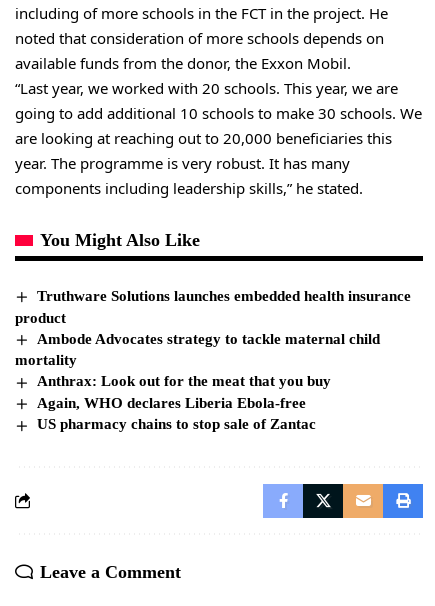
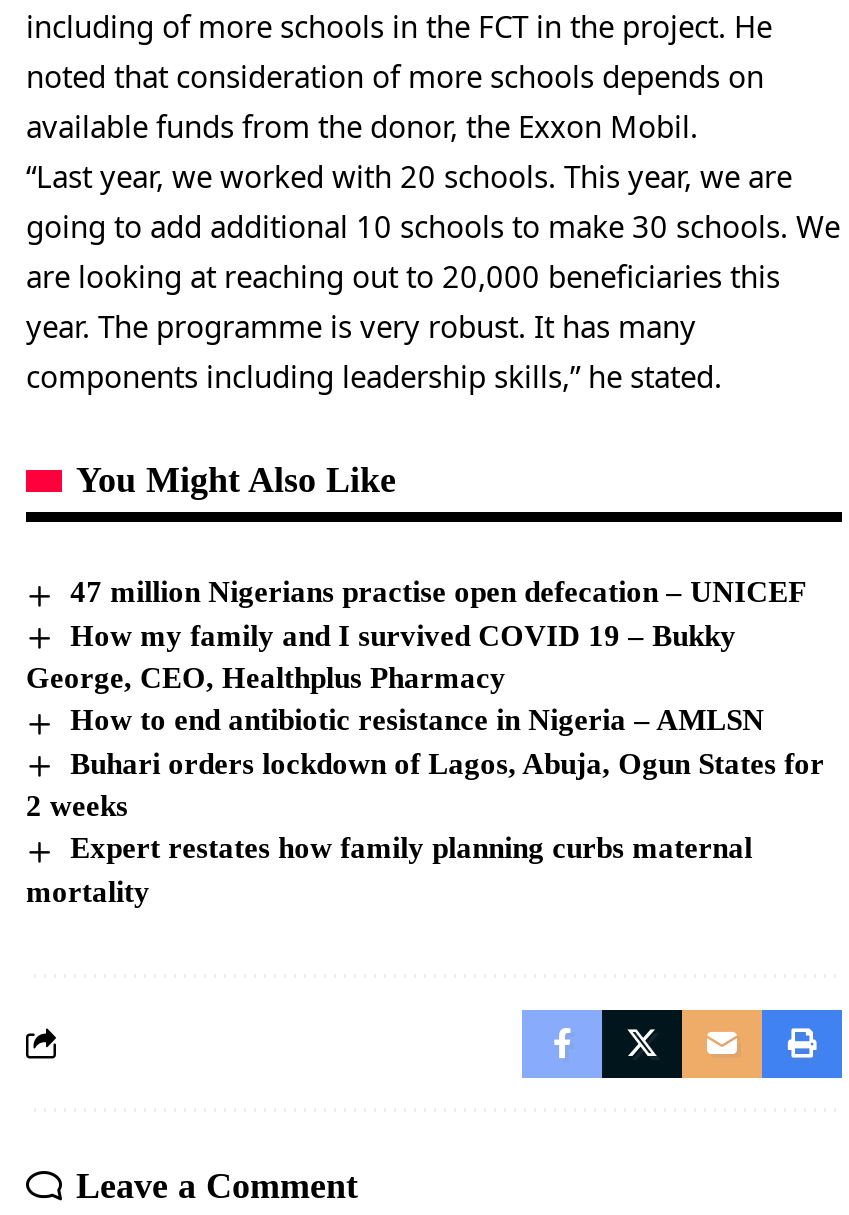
[15,288,411,346] Truthware Solutions launches embedded health insurance | product | Ambode Advocates strategy to tackle maternal child -> [26,576,824,864] 47 million Nigerians practise open defecation – UNICEF | How my family and I survived COVID 19 – Bukky | George, CEO, Healthplus Pharmacy | How to end antibiotic resistance in Nigeria – AMLSN | Buhari orders lockdown of Lagos, Abuja, Ogun States for | 2 weeks | Expert restates how family planning curbs maternal
moved [15,352,77,368] -> [26,876,150,908]: mortality
[37,373,331,432] Anthrax: Look out for the meat that you buy | Again, WHO declares Liberia Ebola-free | US pharmacy chains to stop sale of Zantac -> none

